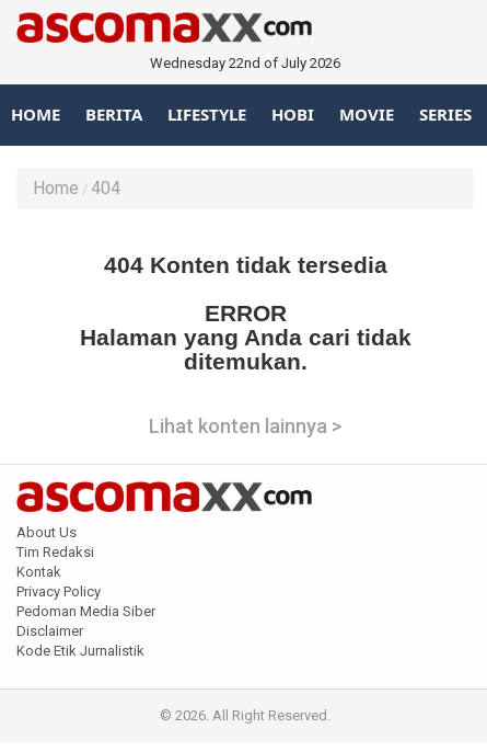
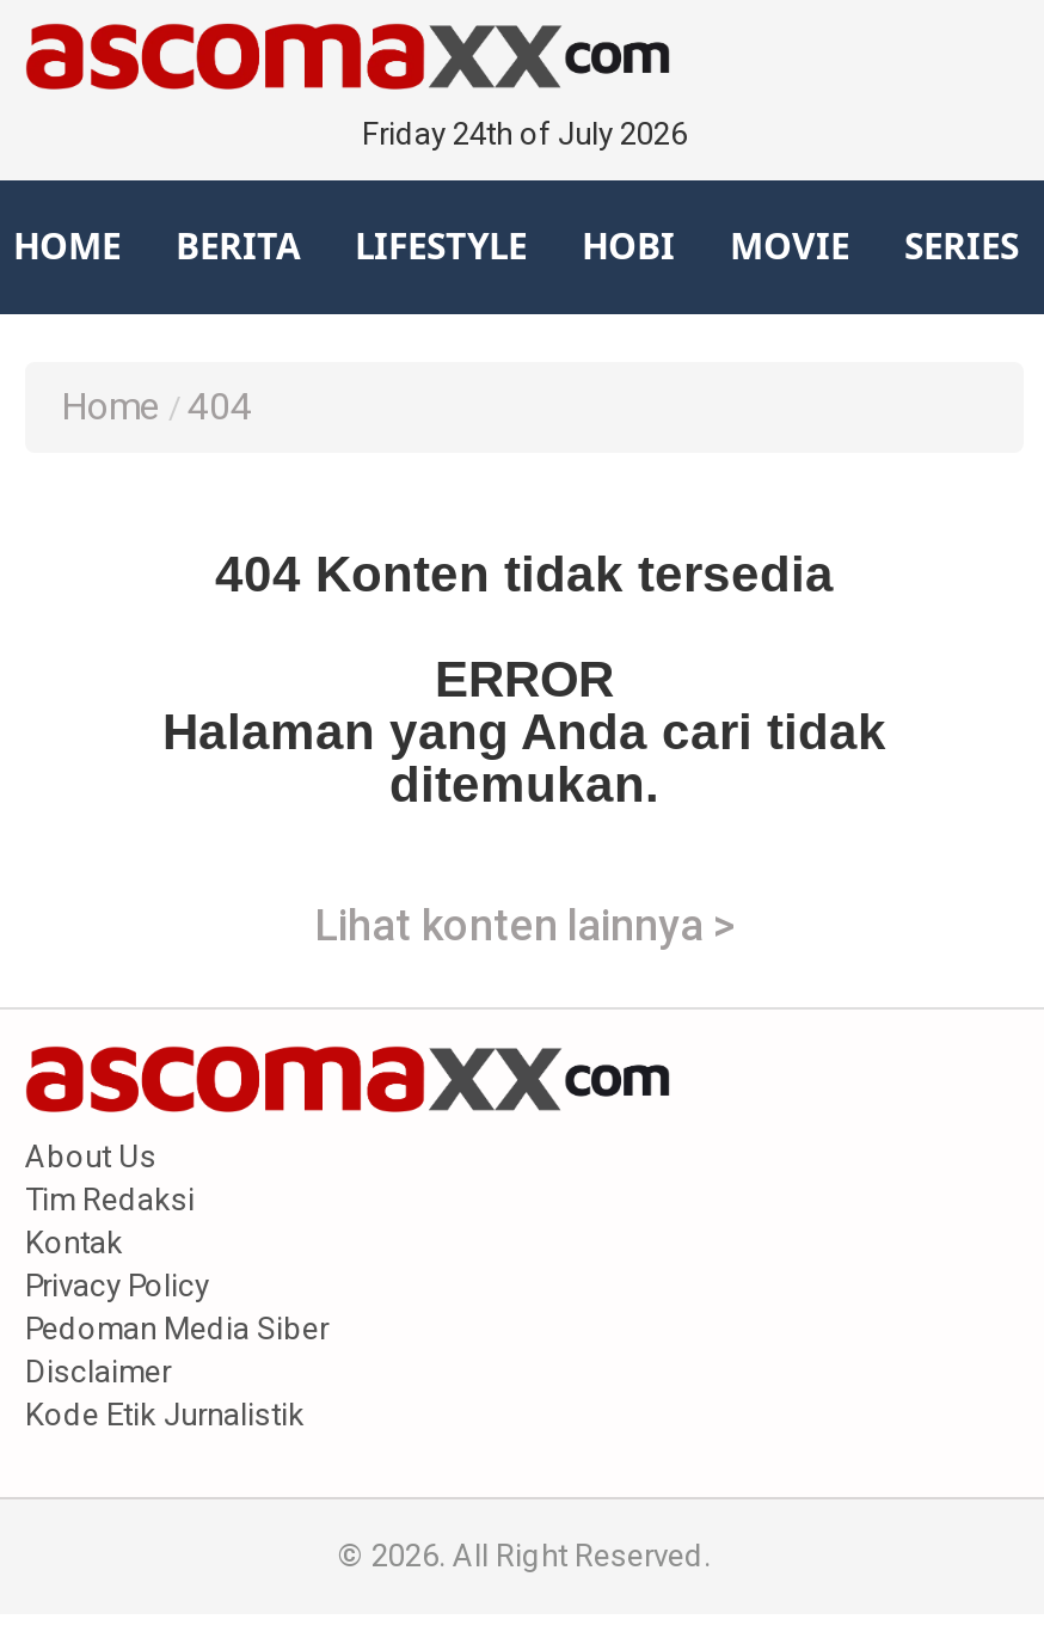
[150,55,340,71] Wednesday 22nd of July 2026 -> [362,116,687,151] Friday 24th of July 2026

